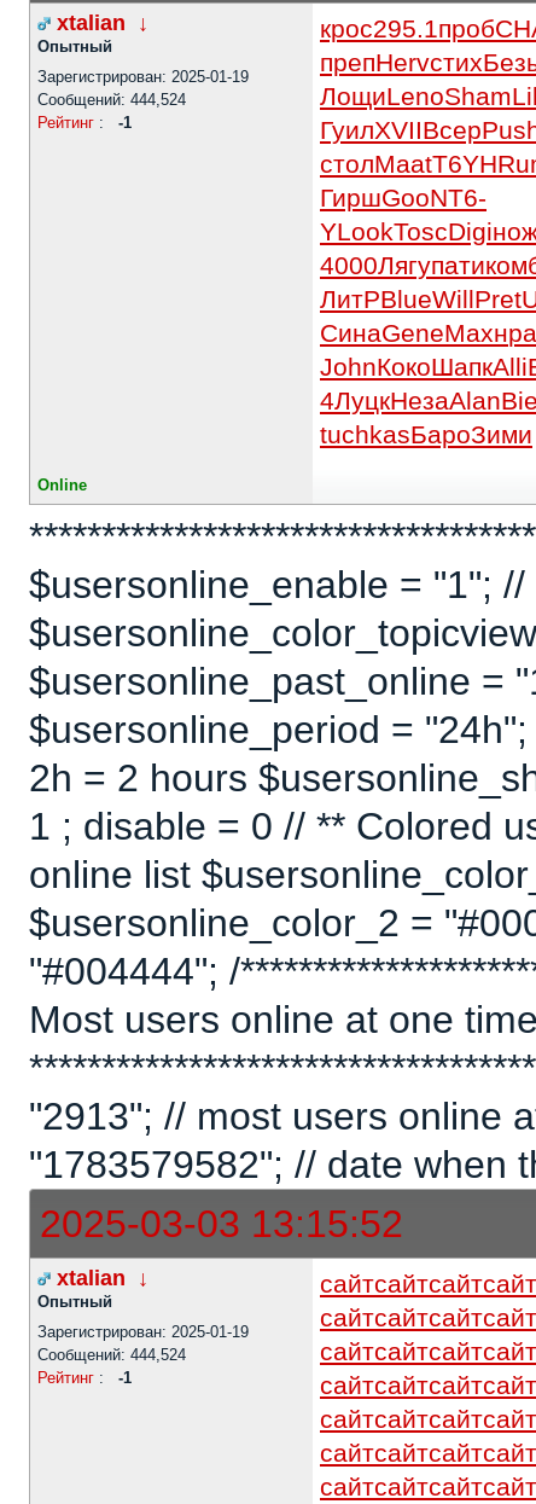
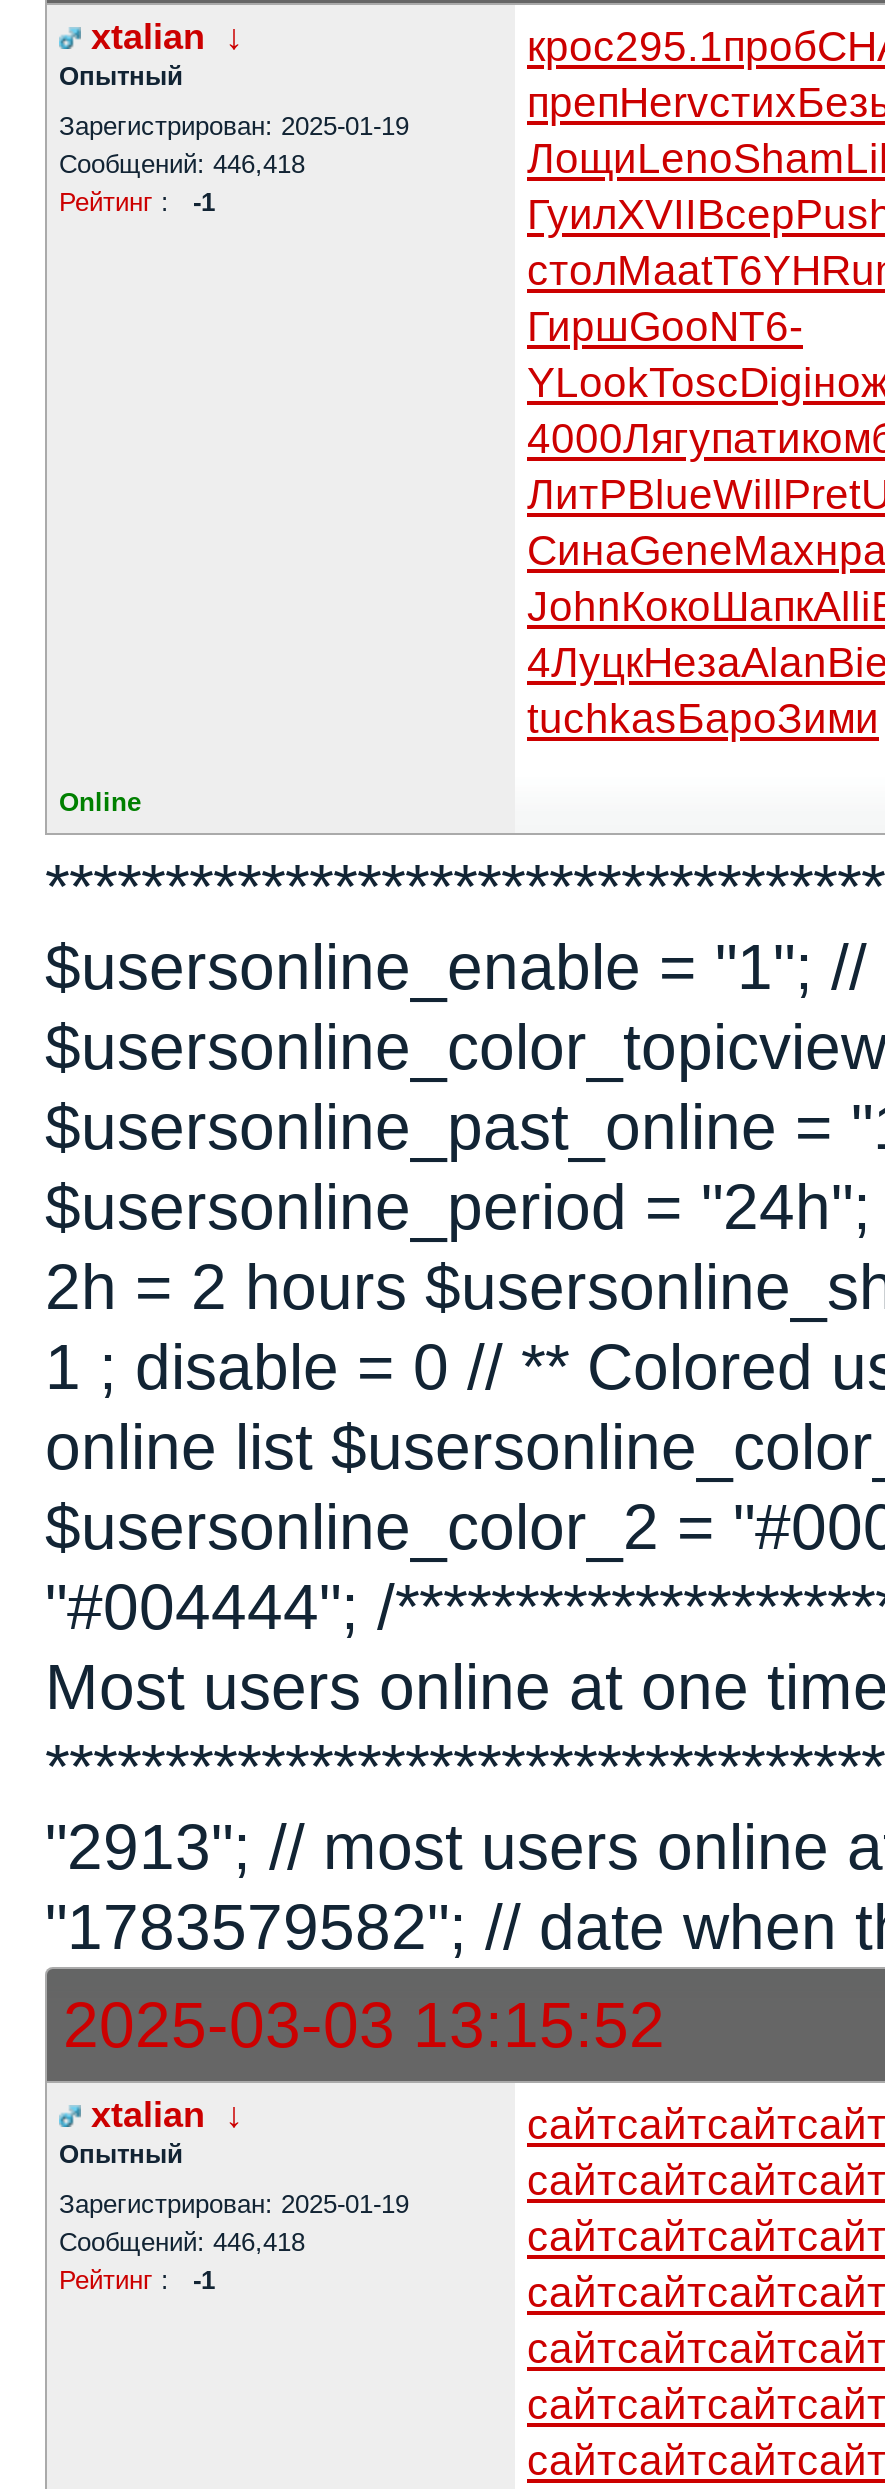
[37,90,186,108] Сообщений: 444,524 -> [59,148,305,178] Сообщений: 446,418
[37,1345,186,1363] Сообщений: 444,524 -> [59,2226,305,2256] Сообщений: 446,418

